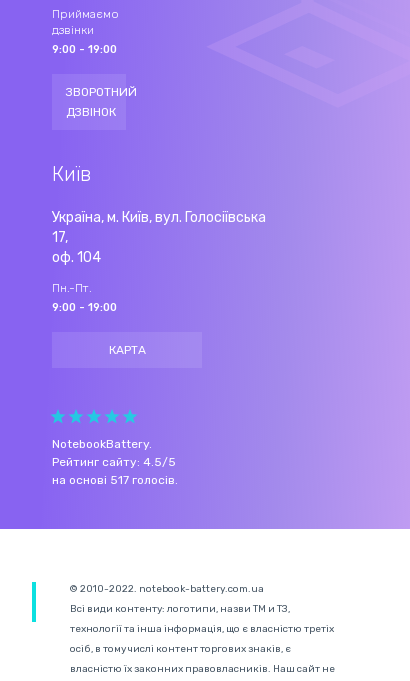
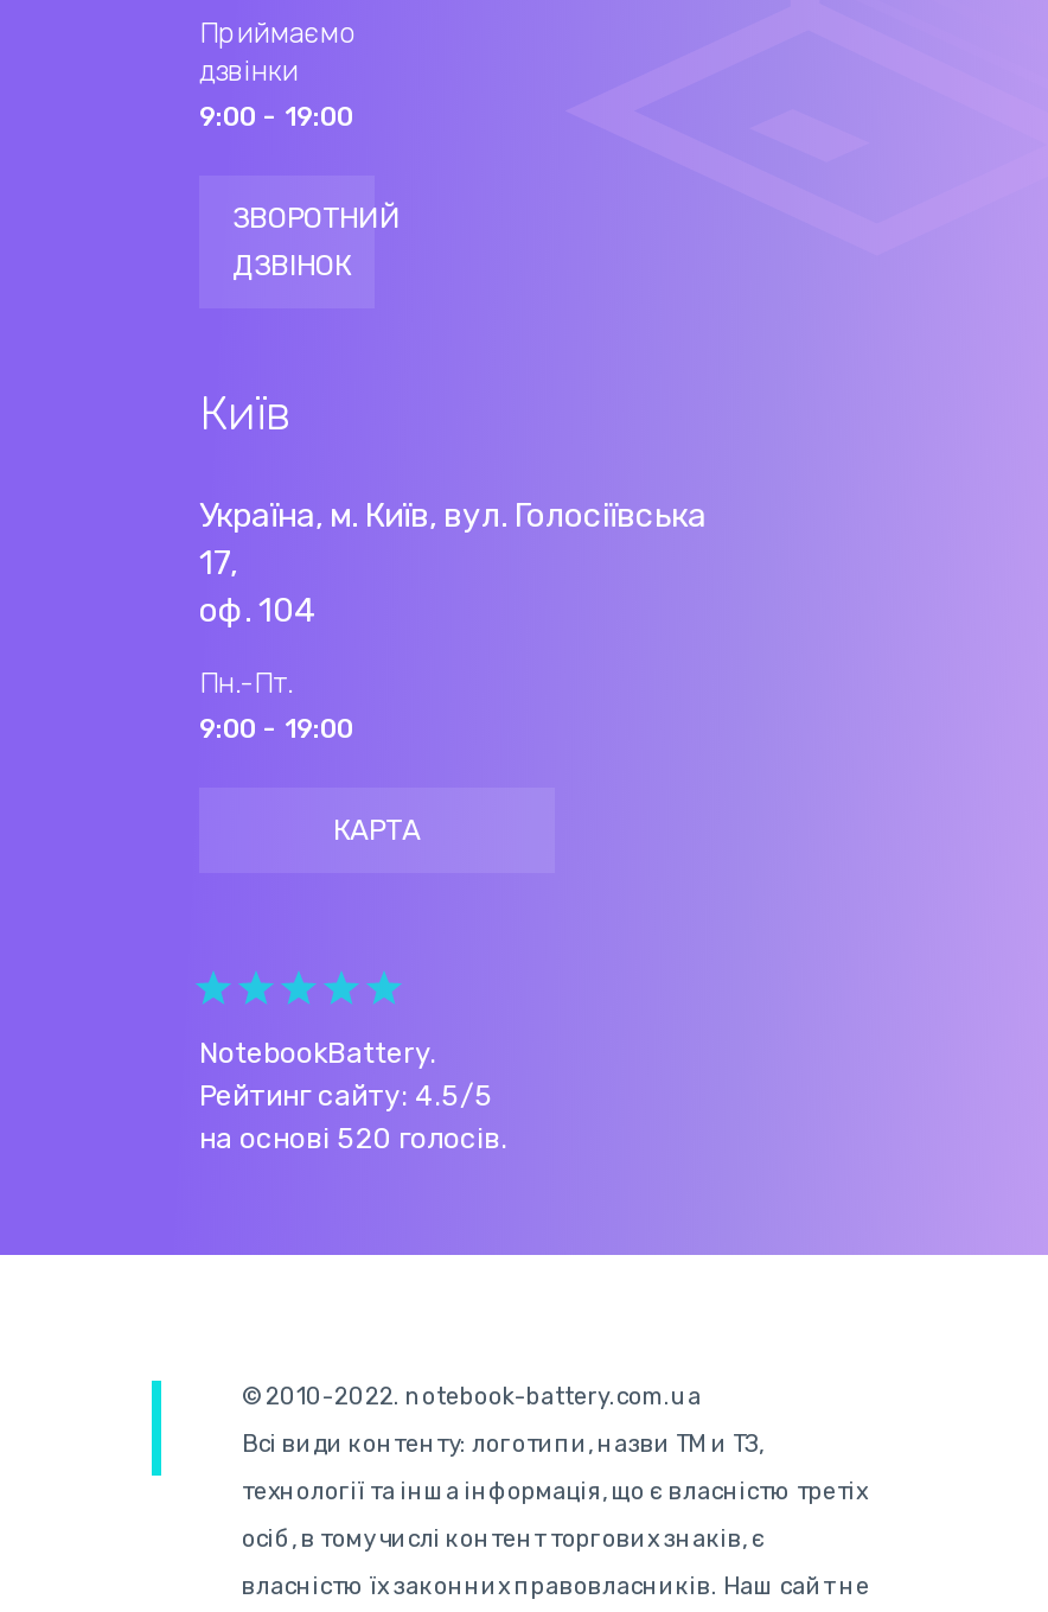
[52,473,178,487] на основі 517 голосів. -> [199,1122,507,1155] на основі 520 голосів.

